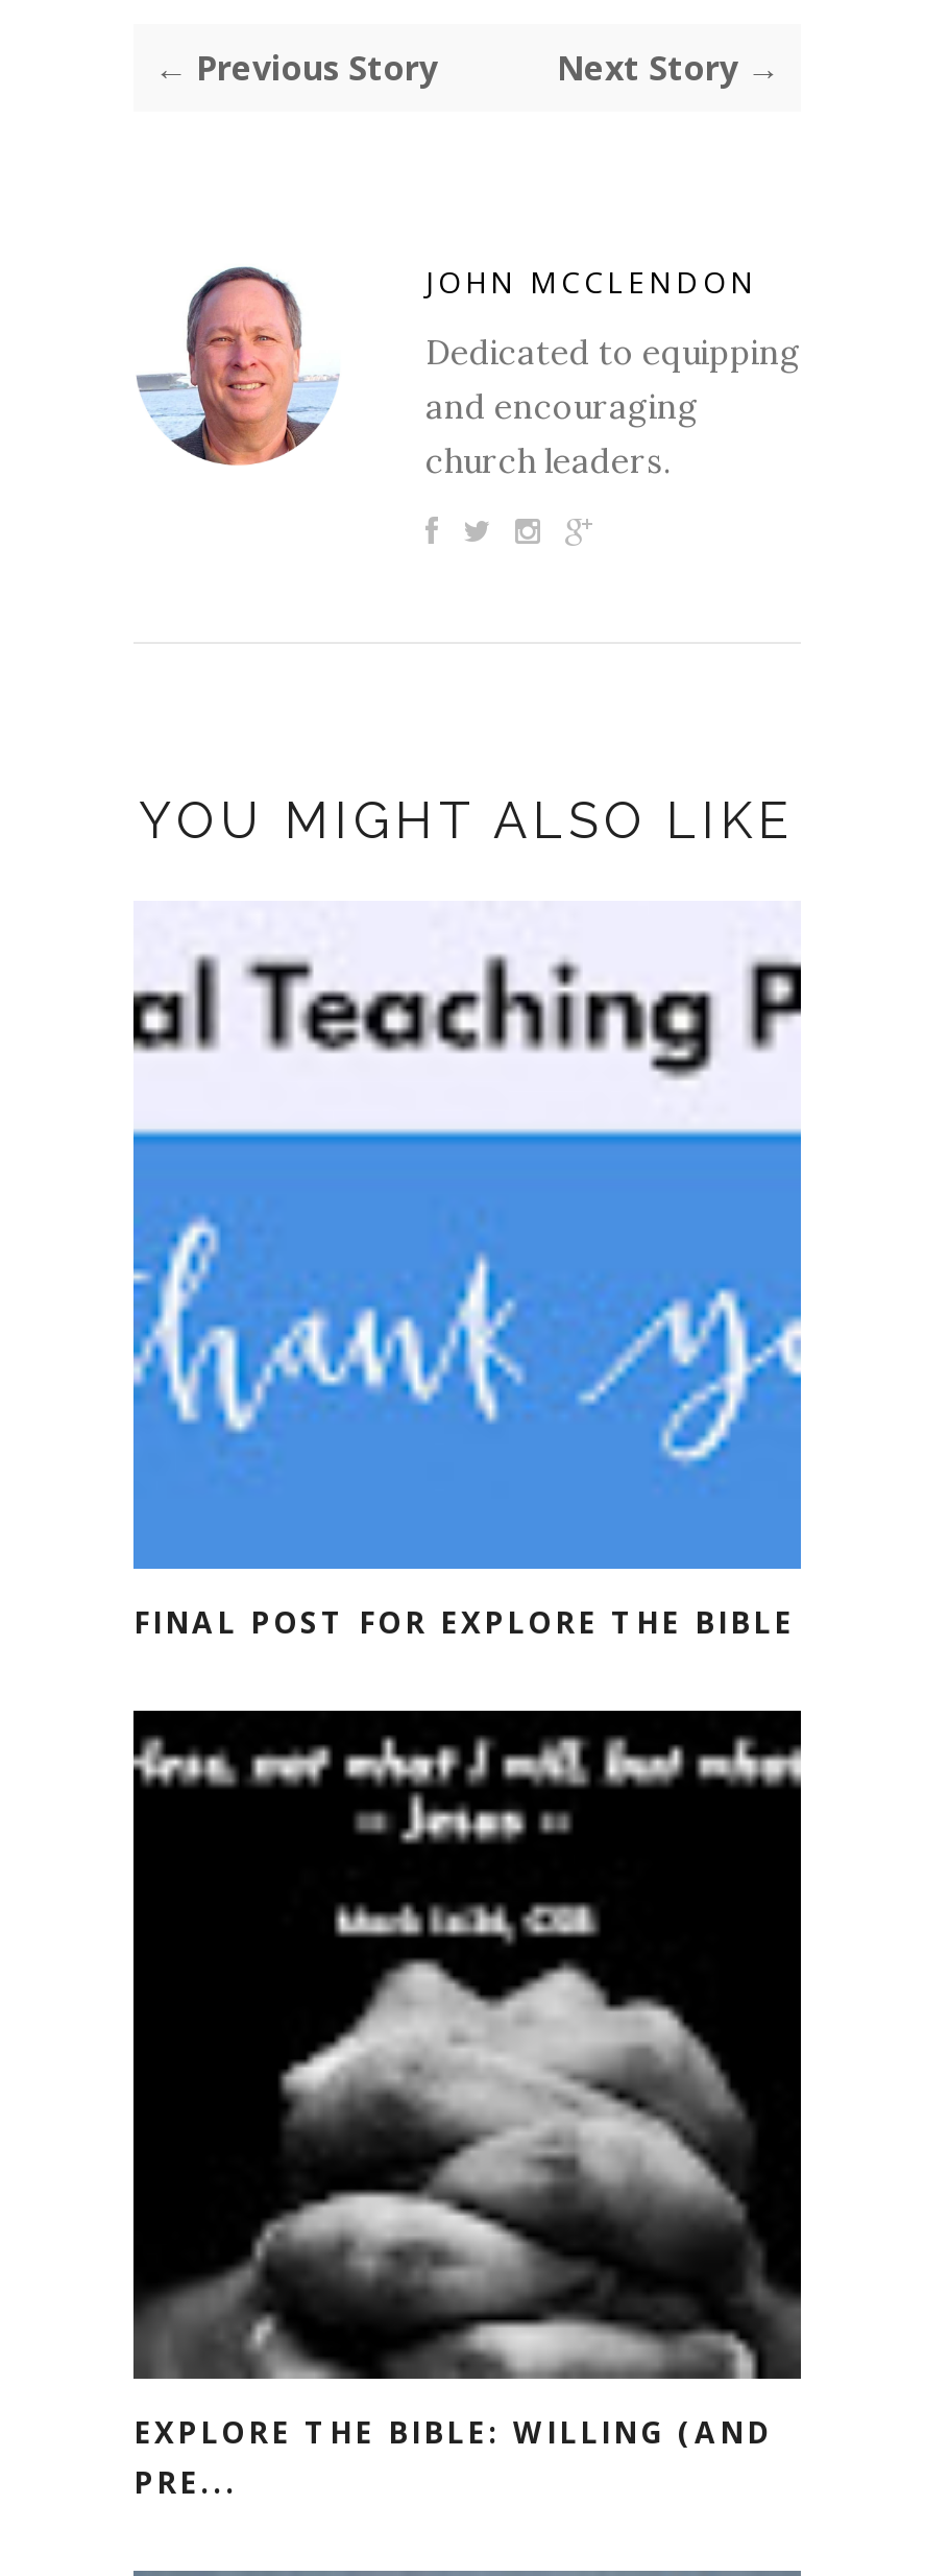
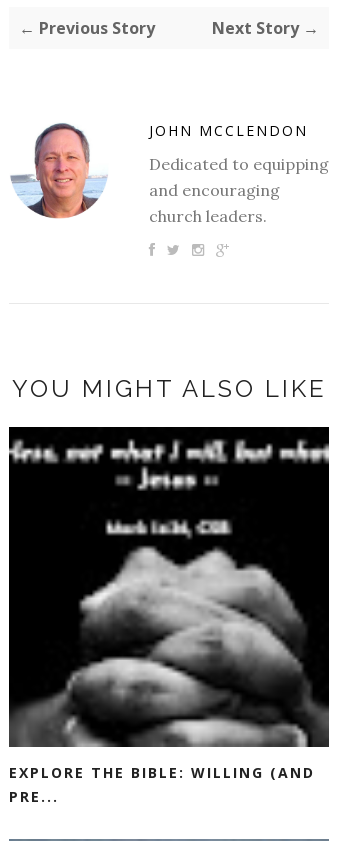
[131,953,803,1642] [image] | FINAL POST FOR EXPLORE THE BIBLE -> none

